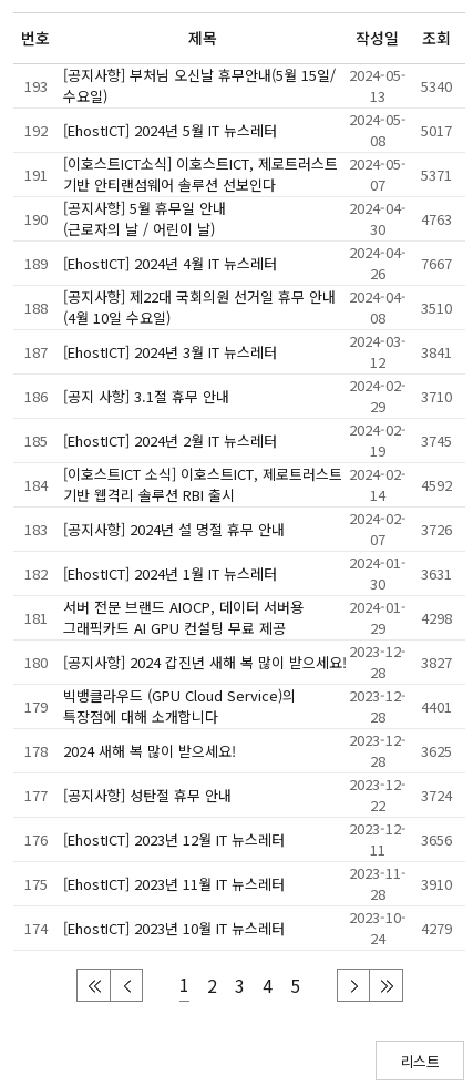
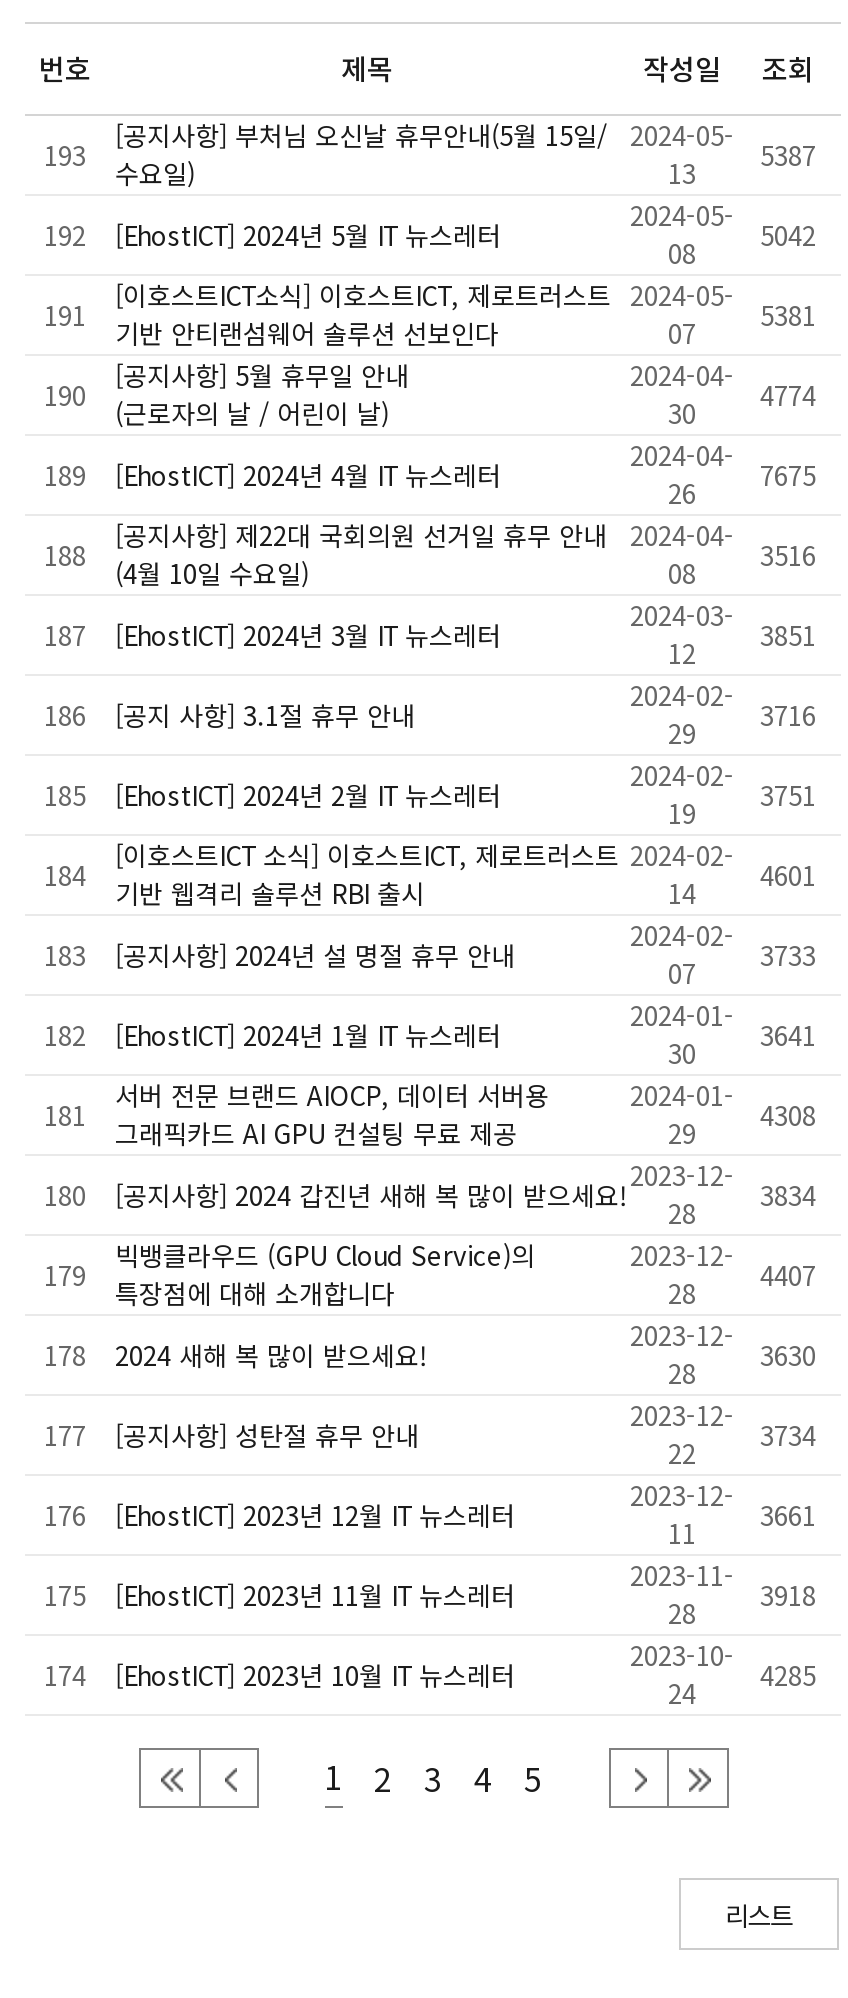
[369,76,451,107] 13 5340 -> [668,137,816,193] 13 5387
[369,120,451,151] 08 5017 -> [668,217,816,273] 08 5042
[369,164,451,195] 07 5371 -> [668,297,816,353] 07 5381
[369,209,451,240] 30 4763 -> [668,377,816,433] 30 4774
[369,253,451,284] 26 7667 -> [668,457,816,513] 26 7675
[369,297,451,328] 08 3510 -> [668,537,816,593] 08 3516
[369,342,451,373] 12 3841 -> [668,617,816,673] 12 3851
[369,386,451,417] 29 3710 -> [668,697,816,753] 29 3716
[369,430,451,461] 19 3745 -> [668,777,816,833] 19 3751
[369,475,451,506] 14 4592 -> [668,857,816,913] 14 4601
[369,519,451,550] 07 3726 -> [668,937,816,993] 07 3733
[369,563,451,594] 30 3631 -> [668,1017,816,1073] 30 3641
[369,608,451,639] 29 4298 -> [668,1097,816,1153] 29 4308
[24,652,451,683] 180 [공지사항] 2024 갑진년 새해 복 많이 받으세요! 28 3827 -> [44,1177,816,1233] 180 [공지사항] 2024 갑진년 새해 복 많이 받으세요! 28 3834
[369,696,451,727] 28 4401 -> [668,1257,816,1313] 28 4407
[369,741,451,772] 28 3625 -> [668,1337,816,1393] 28 3630
[369,785,451,816] 22 3724 -> [668,1417,816,1473] 22 3734
[369,829,451,860] 11 3656 -> [668,1497,816,1553] 11 3661
[369,874,451,905] 28 3910 -> [668,1577,816,1633] 28 3918
[369,918,451,949] 24 4279 -> [668,1657,816,1713] 24 4285

